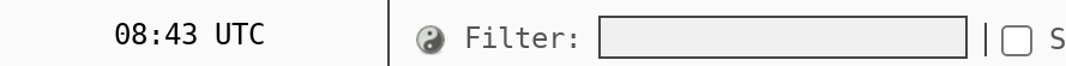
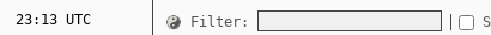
[114,18,265,52] 08:43 UTC -> [16,12,91,28] 23:13 UTC

